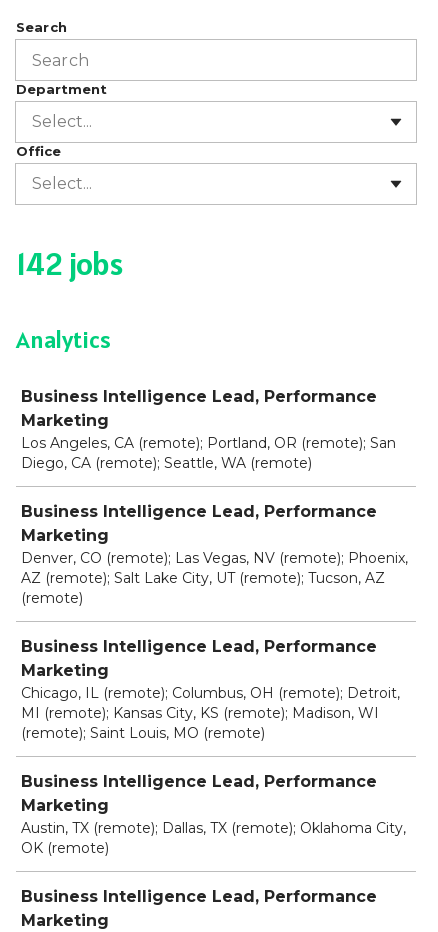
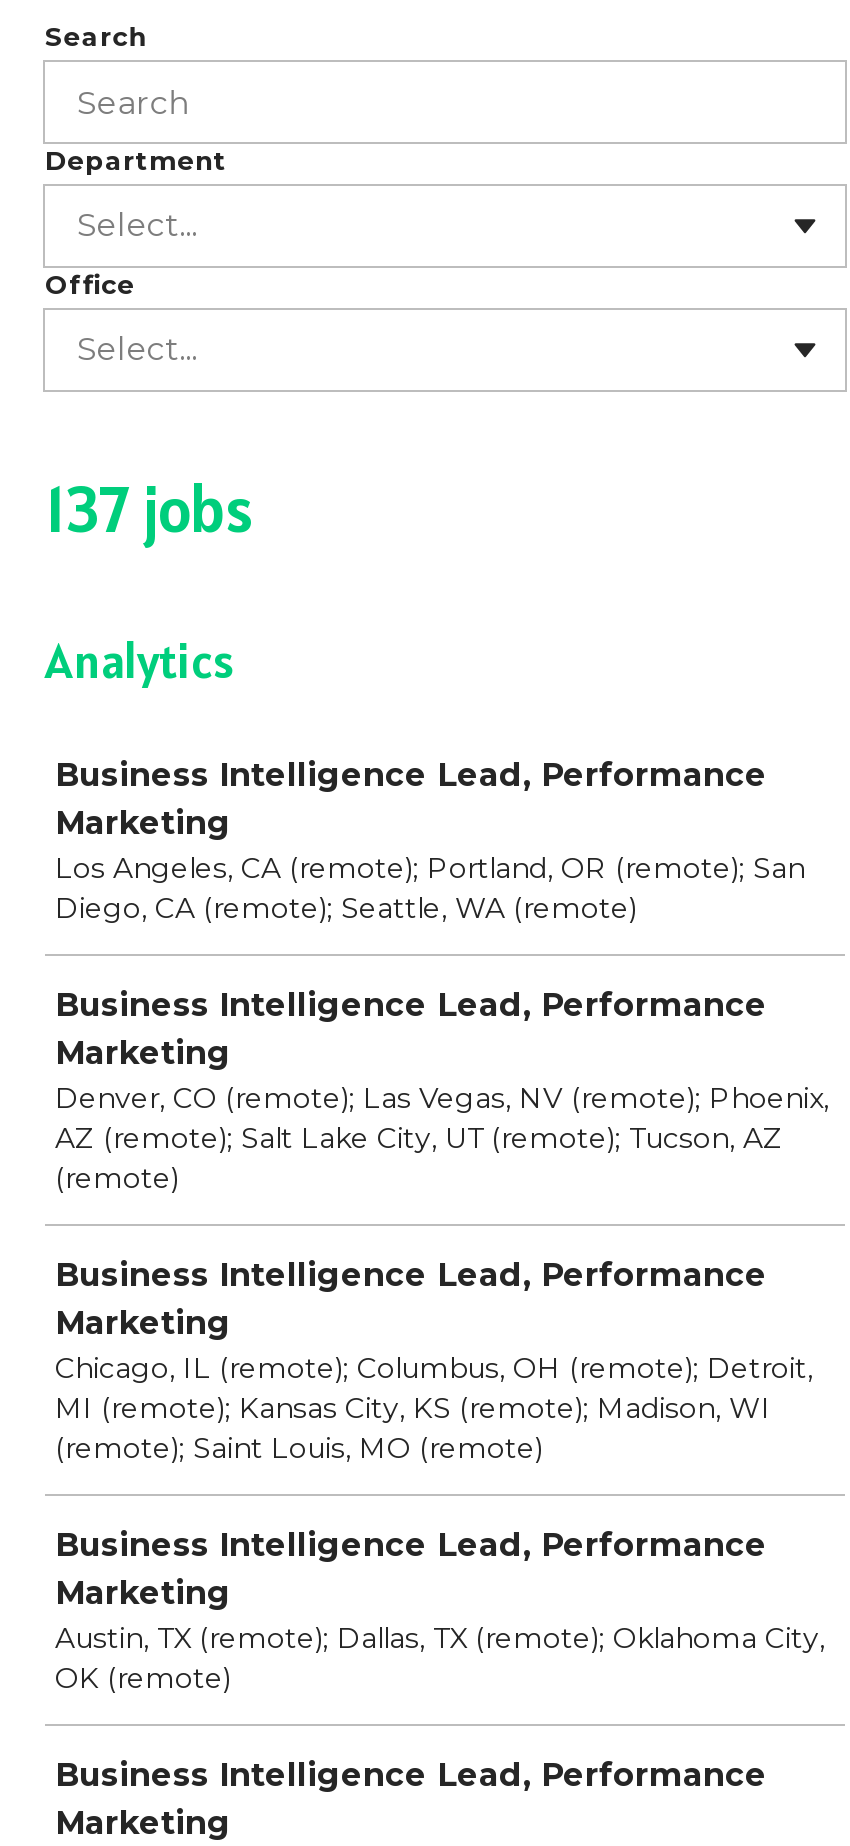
[16,243,123,284] 142 jobs -> [45,468,251,550] 137 jobs

